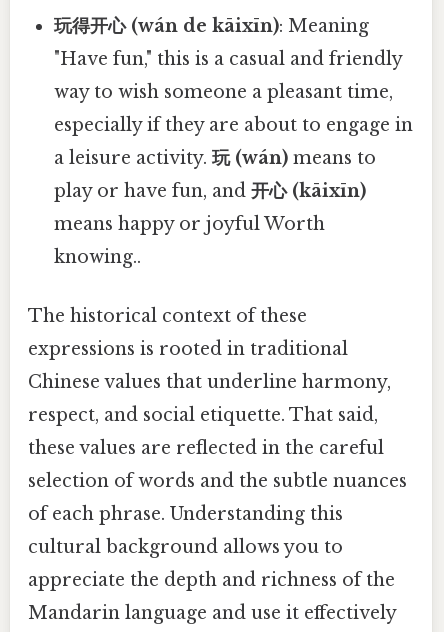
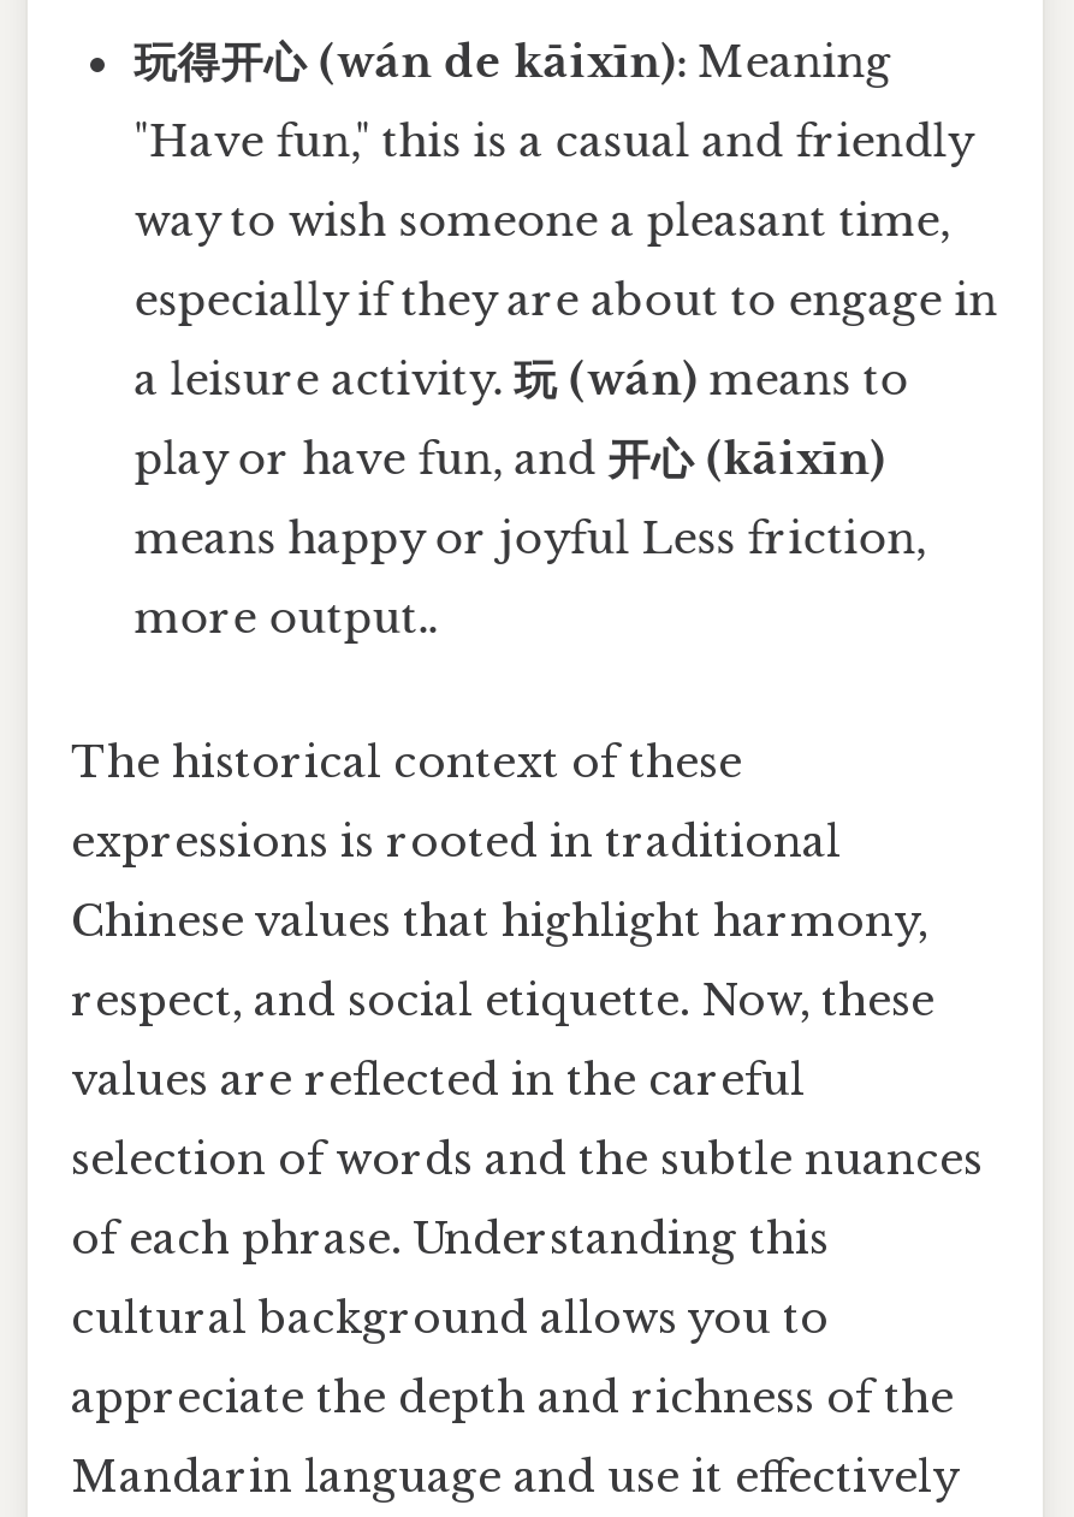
[54,213,325,235] means happy or joyful Worth -> [134,513,925,566] means happy or joyful Less friction,
[54,246,141,268] knowing.. -> [134,592,437,645] more output..
[28,371,391,393] Chinese values that underline harmony, -> [71,894,927,947] Chinese values that highlight harmony,
[28,404,378,426] respect, and social etiquette. That said, -> [71,973,934,1026] respect, and social etiquette. Now, these
[28,437,384,459] these values are reflected in the careful -> [71,1052,805,1105] values are reflected in the careful

